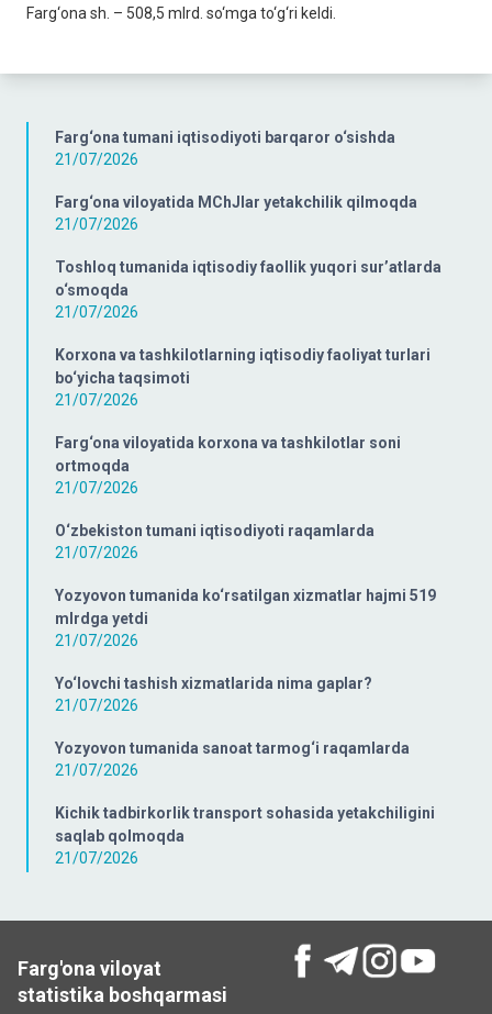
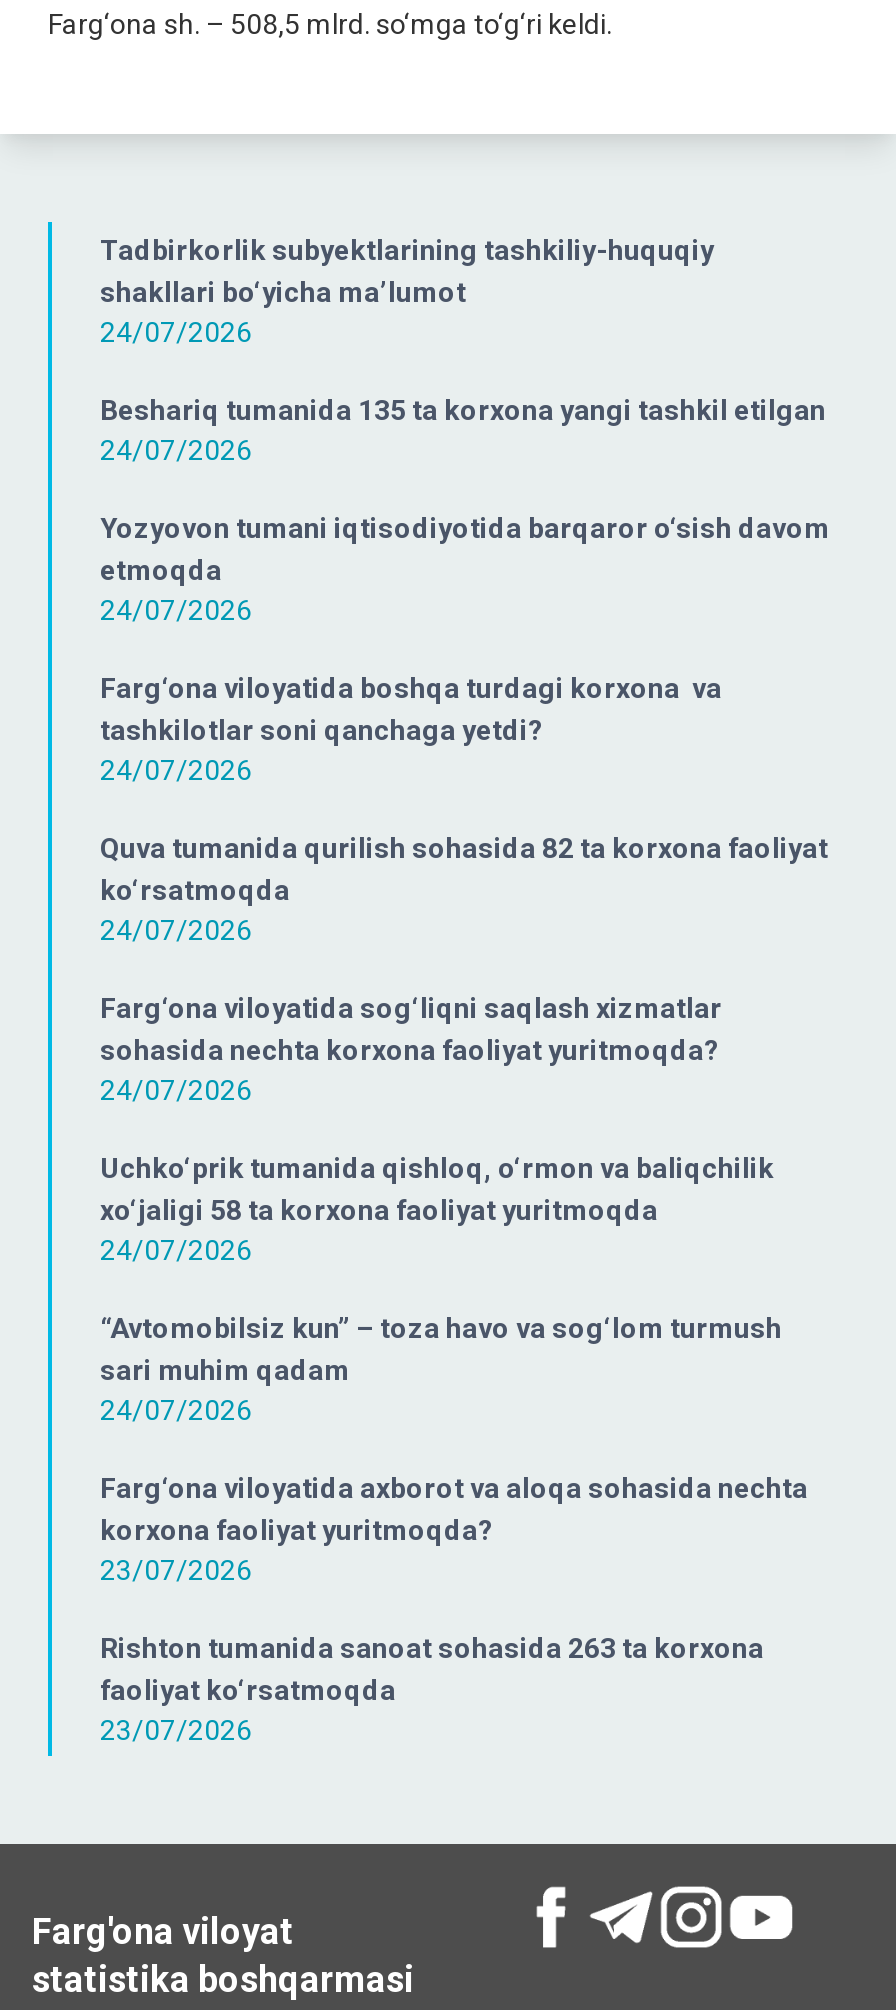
[55,129,395,168] Farg‘ona tumani iqtisodiyoti barqaror o‘sishda | 21/07/2026 -> [100,234,714,348] Tadbirkorlik subyektlarining tashkiliy-huquqiy | shakllari bo‘yicha ma’lumot | 24/07/2026
[55,193,417,233] Farg‘ona viloyatida MChJlar yetakchilik qilmoqda | 21/07/2026 -> [100,394,826,466] Beshariq tumanida 135 ta korxona yangi tashkil etilgan | 24/07/2026
[55,258,441,321] Toshloq tumanida iqtisodiy faollik yuqori sur’atlarda | o‘smoqda | 21/07/2026 -> [100,512,830,626] Yozyovon tumani iqtisodiyotida barqaror o‘sish davom | etmoqda | 24/07/2026
[55,346,431,409] Korxona va tashkilotlarning iqtisodiy faoliyat turlari | bo‘yicha taqsimoti | 21/07/2026 -> [100,672,722,786] Farg‘ona viloyatida boshqa turdagi korxona va | tashkilotlar soni qanchaga yetdi? | 24/07/2026
[55,434,401,497] Farg‘ona viloyatida korxona va tashkilotlar soni | ortmoqda | 21/07/2026 -> [100,832,828,946] Quva tumanida qurilish sohasida 82 ta korxona faoliyat | ko‘rsatmoqda | 24/07/2026
[55,522,374,561] O‘zbekiston tumani iqtisodiyoti raqamlarda | 21/07/2026 -> [100,992,722,1106] Farg‘ona viloyatida sog‘liqni saqlash xizmatlar | sohasida nechta korxona faoliyat yuritmoqda? | 24/07/2026
[55,587,436,649] Yozyovon tumanida ko‘rsatilgan xizmatlar hajmi 519 | mlrdga yetdi | 21/07/2026 -> [100,1152,774,1266] Uchko‘prik tumanida qishloq, o‘rmon va baliqchilik | xo‘jaligi 58 ta korxona faoliyat yuritmoqda | 24/07/2026
[55,675,372,714] Yo‘lovchi tashish xizmatlarida nima gaplar? | 21/07/2026 -> [100,1312,782,1426] “Avtomobilsiz kun” – toza havo va sog‘lom turmush | sari muhim qadam | 24/07/2026
[55,739,410,779] Yozyovon tumanida sanoat tarmog‘i raqamlarda | 21/07/2026 -> [100,1472,808,1586] Farg‘ona viloyatida axborot va aloqa sohasida nechta | korxona faoliyat yuritmoqda? | 23/07/2026
[55,804,435,867] Kichik tadbirkorlik transport sohasida yetakchiligini | saqlab qolmoqda | 21/07/2026 -> [100,1632,764,1746] Rishton tumanida sanoat sohasida 263 ta korxona | faoliyat ko‘rsatmoqda | 23/07/2026

